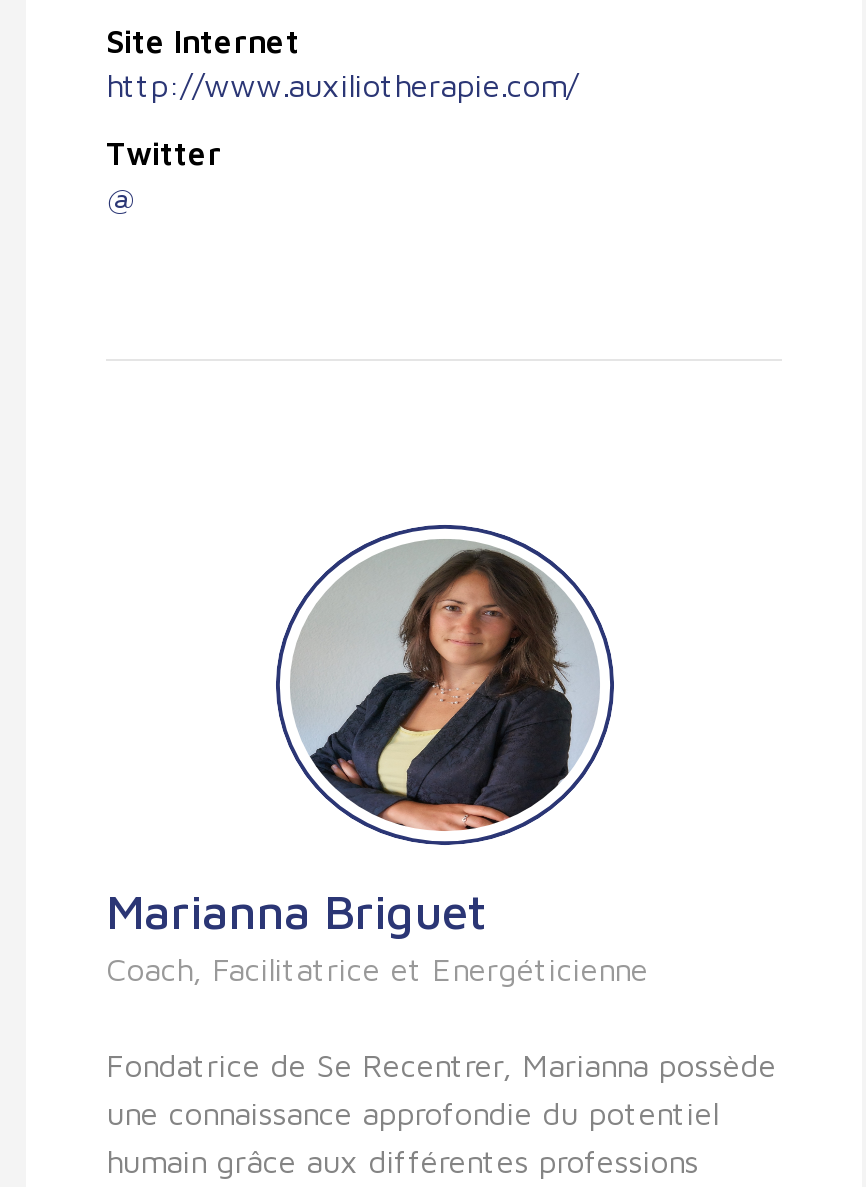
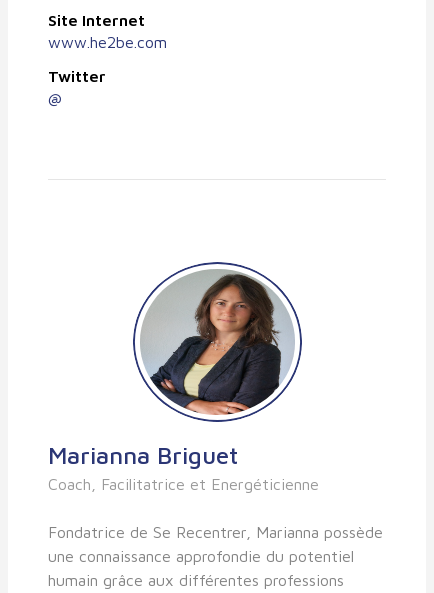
[106,66,578,102] http://www.auxiliotherapie.com/ -> [48,32,167,50] www.he2be.com

